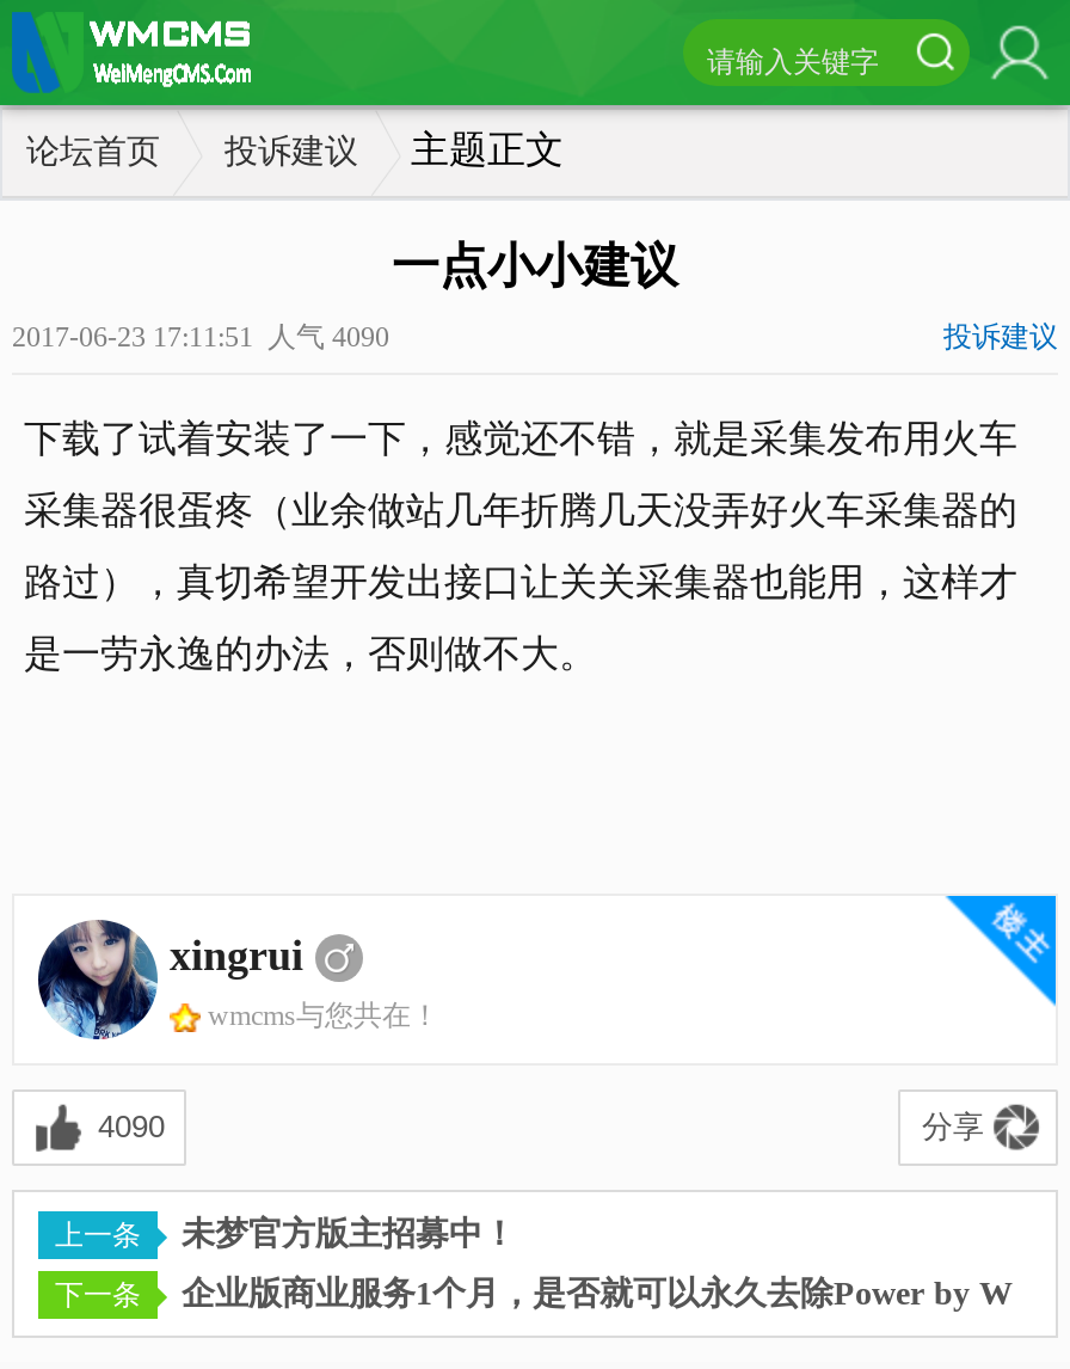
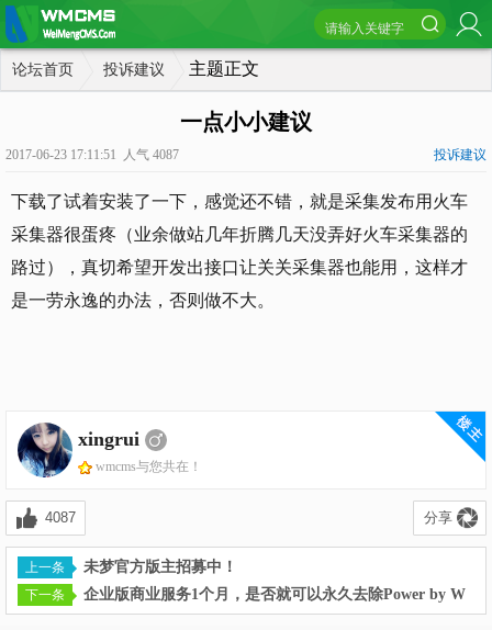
[12,320,425,354] 2017-06-23 17:11:51 人气 4090 -> [5,147,195,162] 2017-06-23 17:11:51 人气 4087
[98,1109,165,1144] 4090 -> [45,509,76,526] 4087

